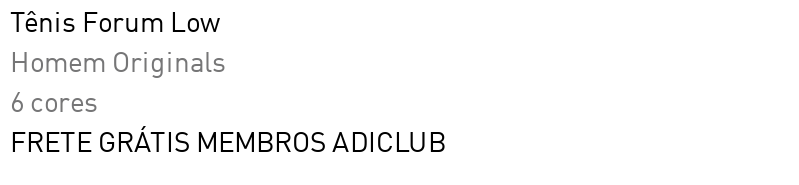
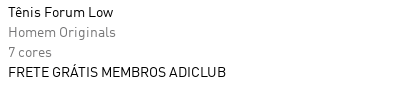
[10,90,98,118] 6 cores -> [8,46,52,60] 7 cores

